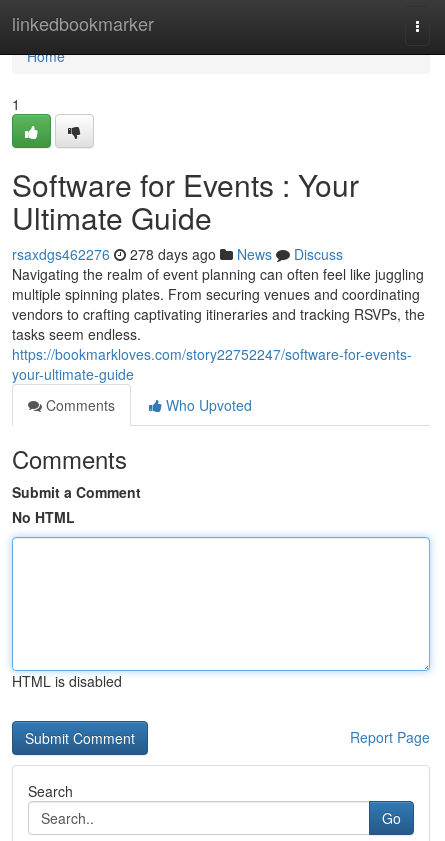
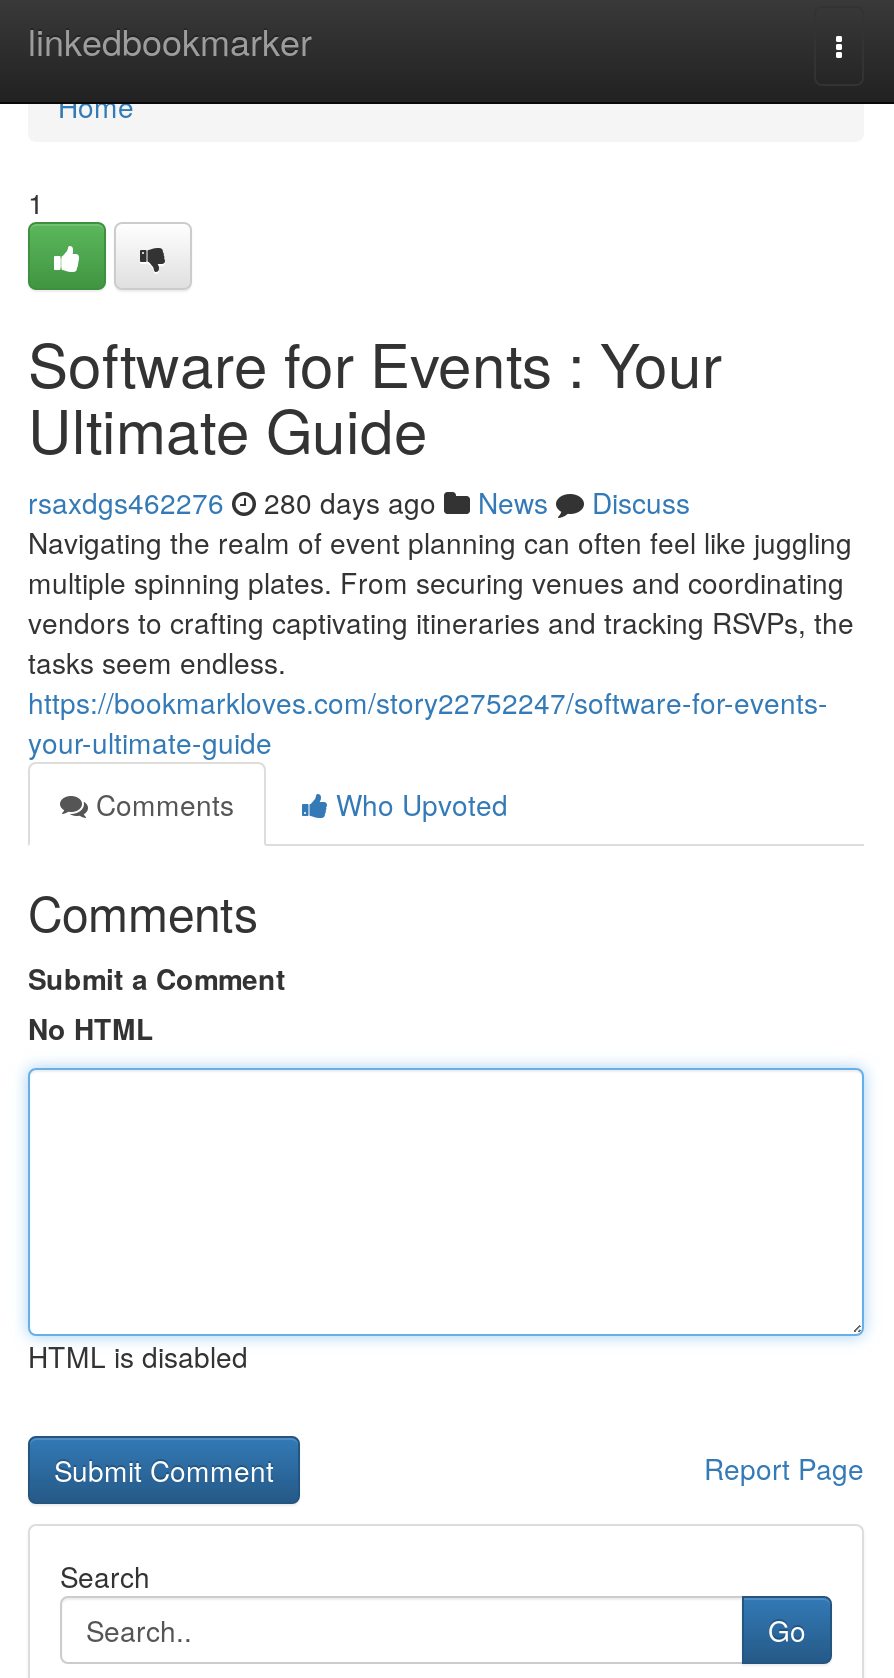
[12,244,343,264] rsaxdgs462276 278 days ago News Discuss -> [28,482,690,522] rsaxdgs462276 280 days ago News Discuss

